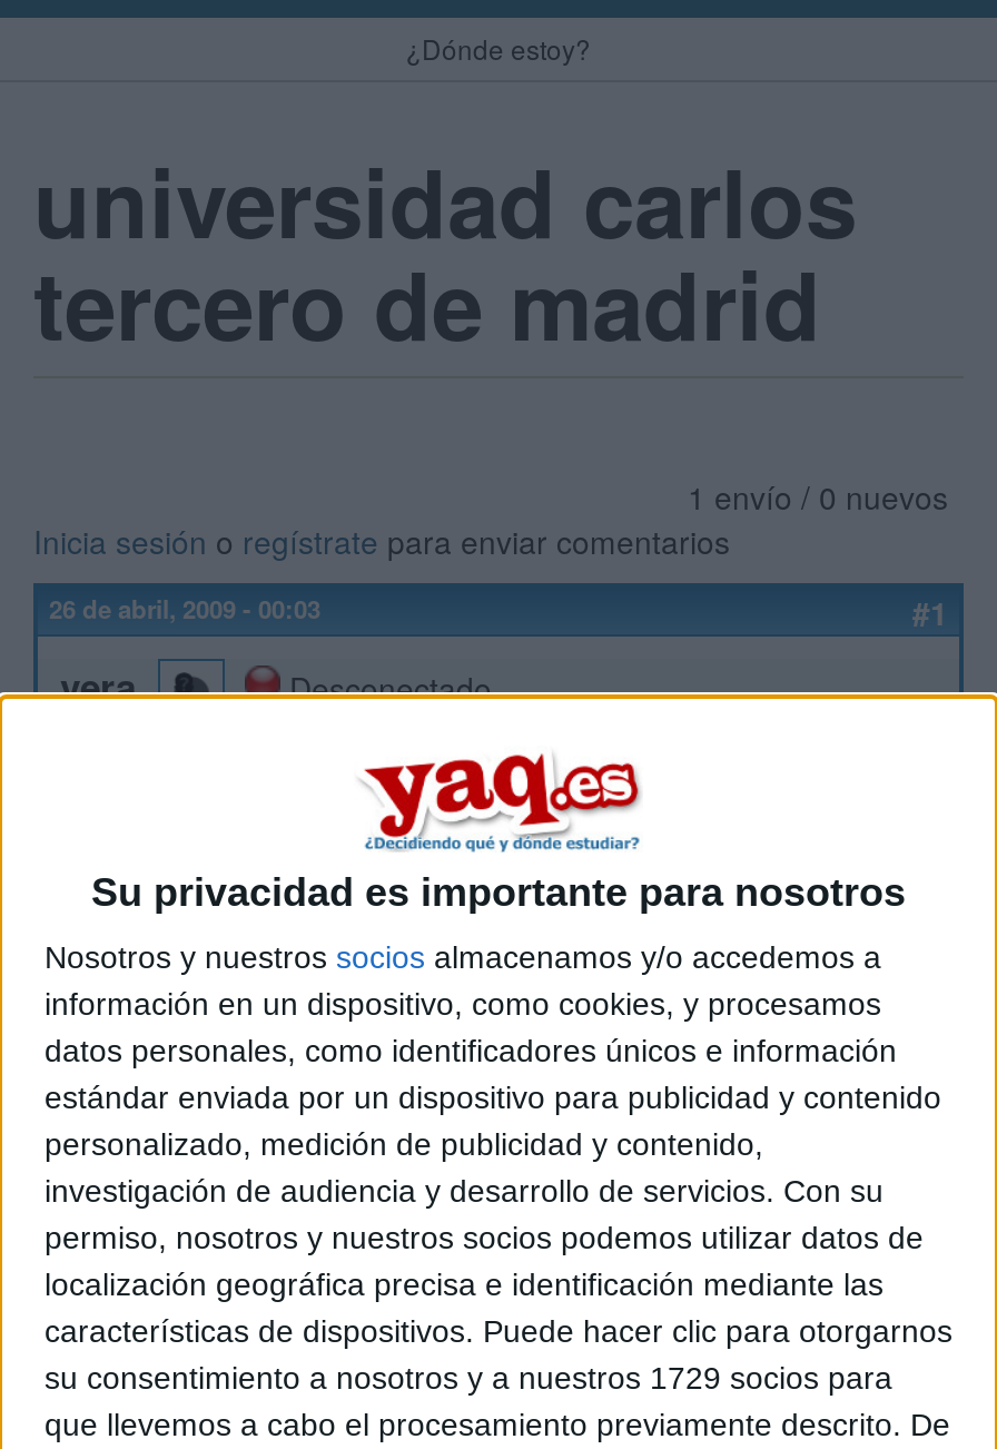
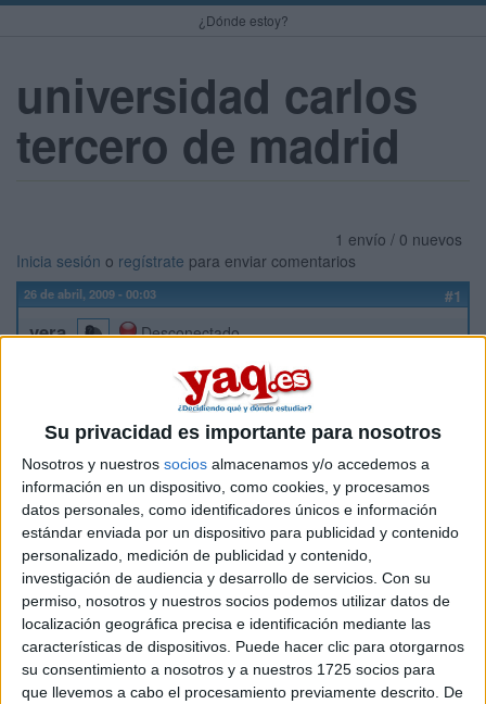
[45,1359,892,1395] su consentimiento a nosotros y a nuestros 1729 socios para -> [22,660,435,678] su consentimiento a nosotros y a nuestros 1725 socios para

